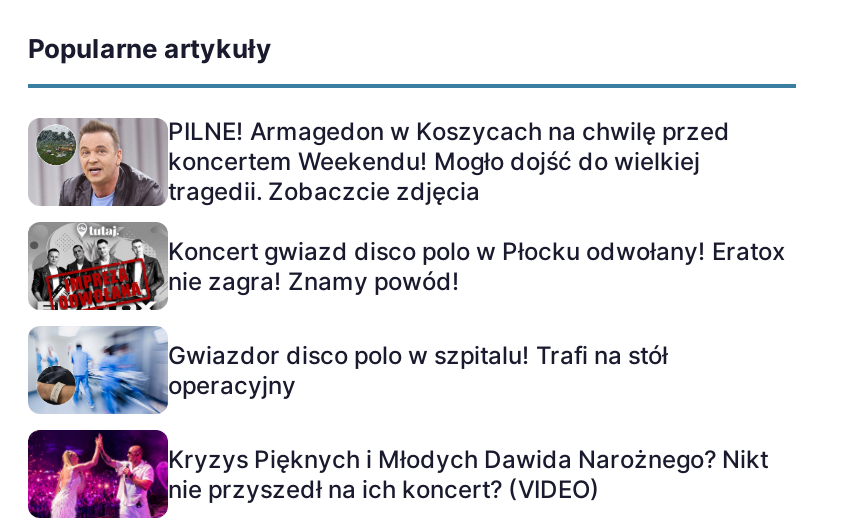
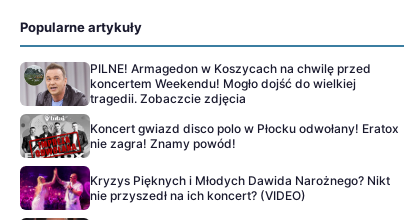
[28,328,668,416] [image] | Gwiazdor disco polo w szpitalu! Trafi na stół | operacyjny -> none

